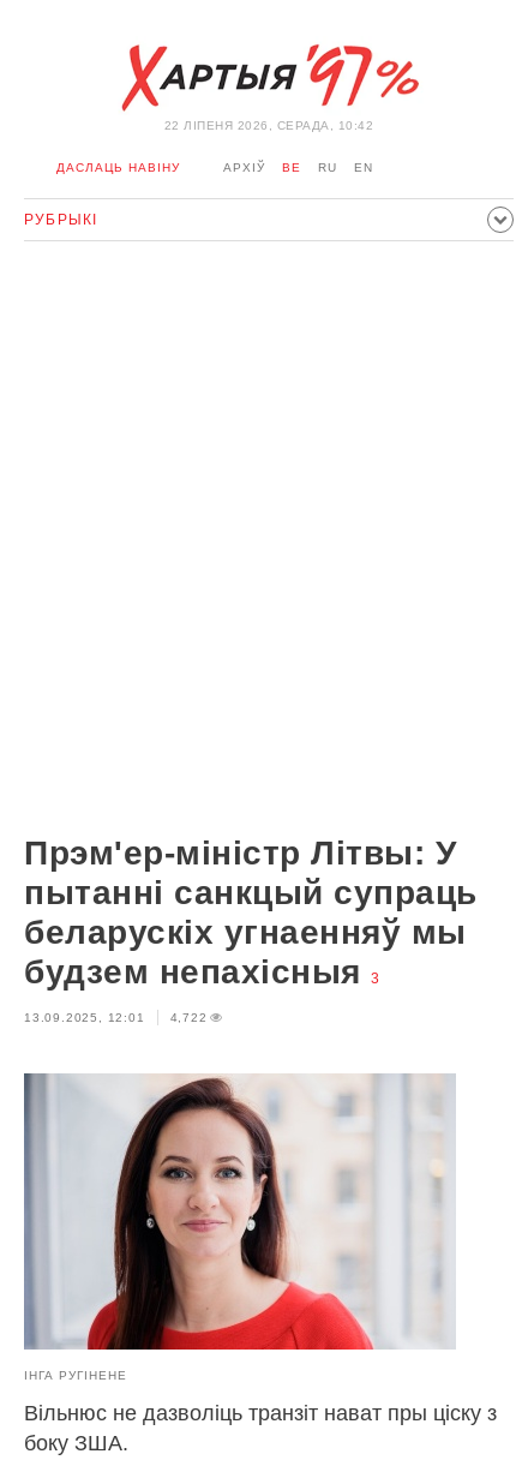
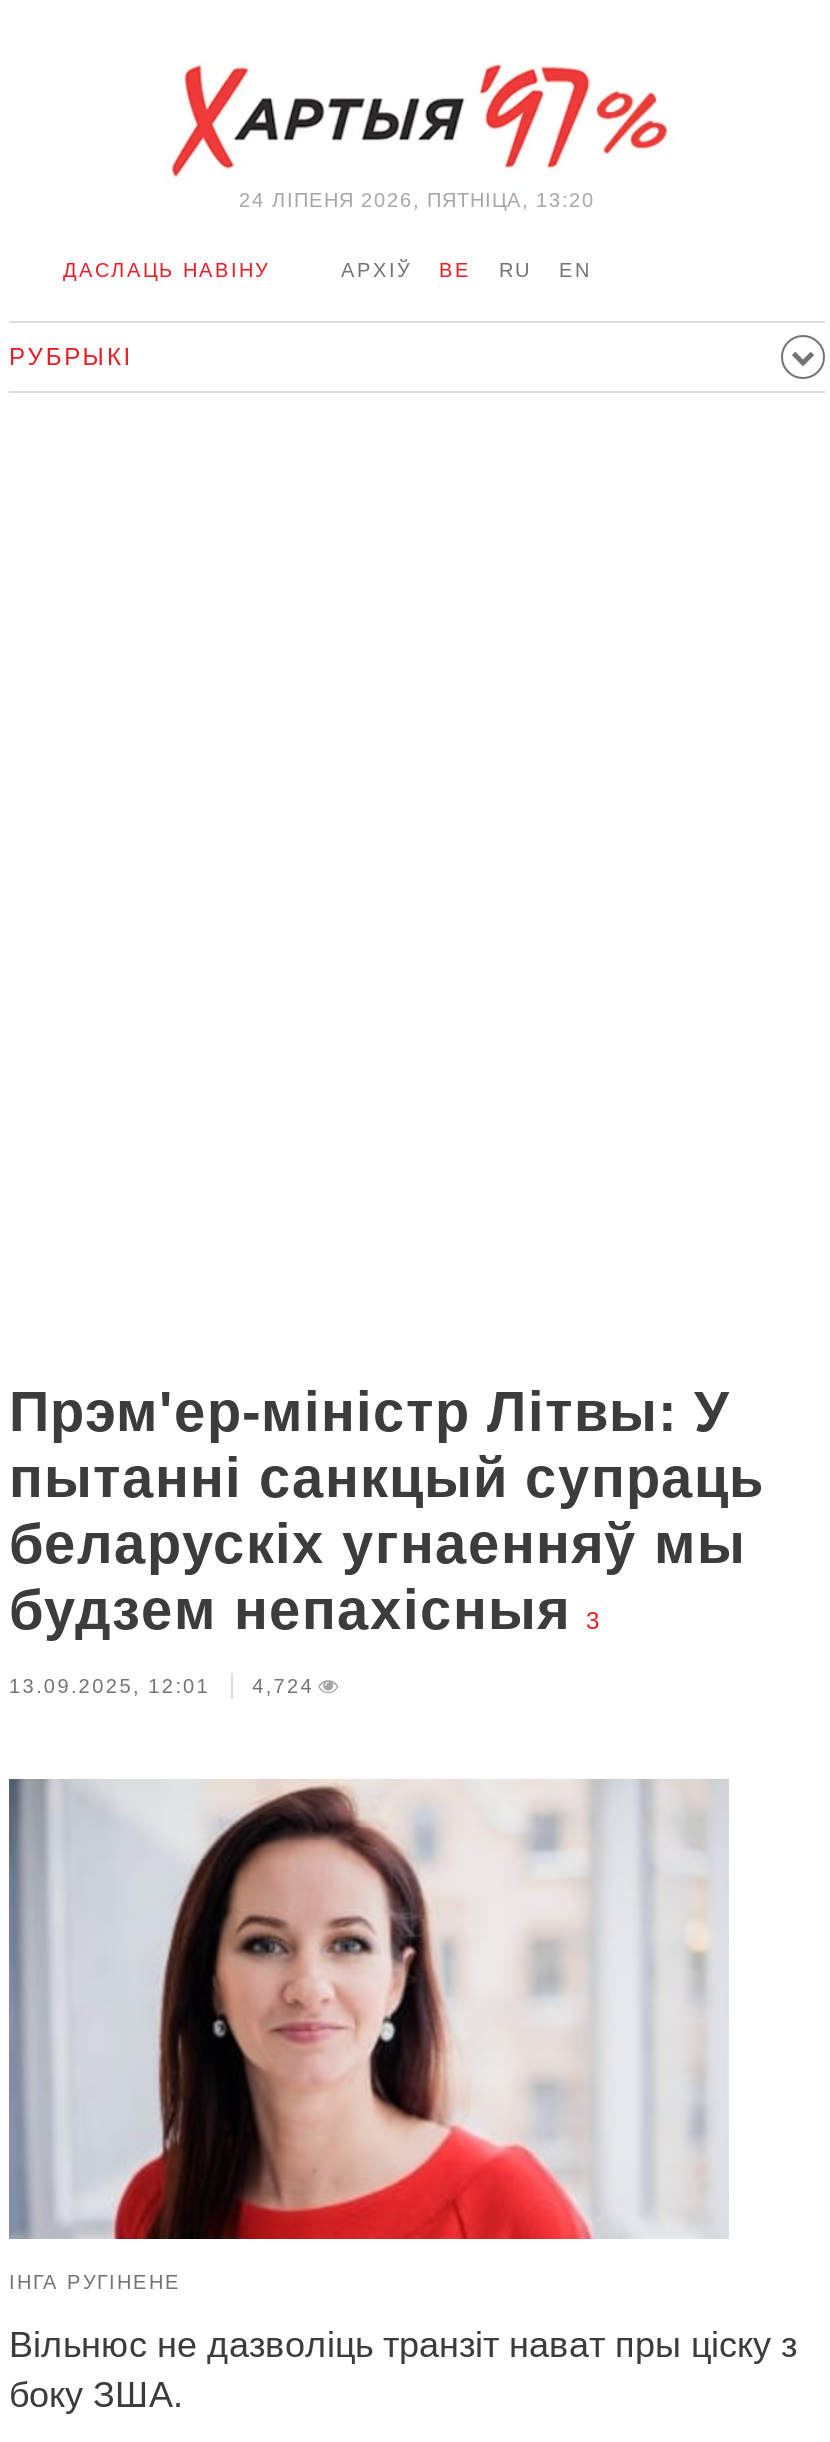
[164,119,373,132] 22 ЛIПЕНЯ 2026, СЕРАДА, 10:42 -> [239,189,595,211] 24 ЛIПЕНЯ 2026, ПЯТНІЦА, 13:20
[24,1011,207,1024] 13.09.2025, 12:01 4,722 -> [9,1675,314,1697] 13.09.2025, 12:01 4,724

